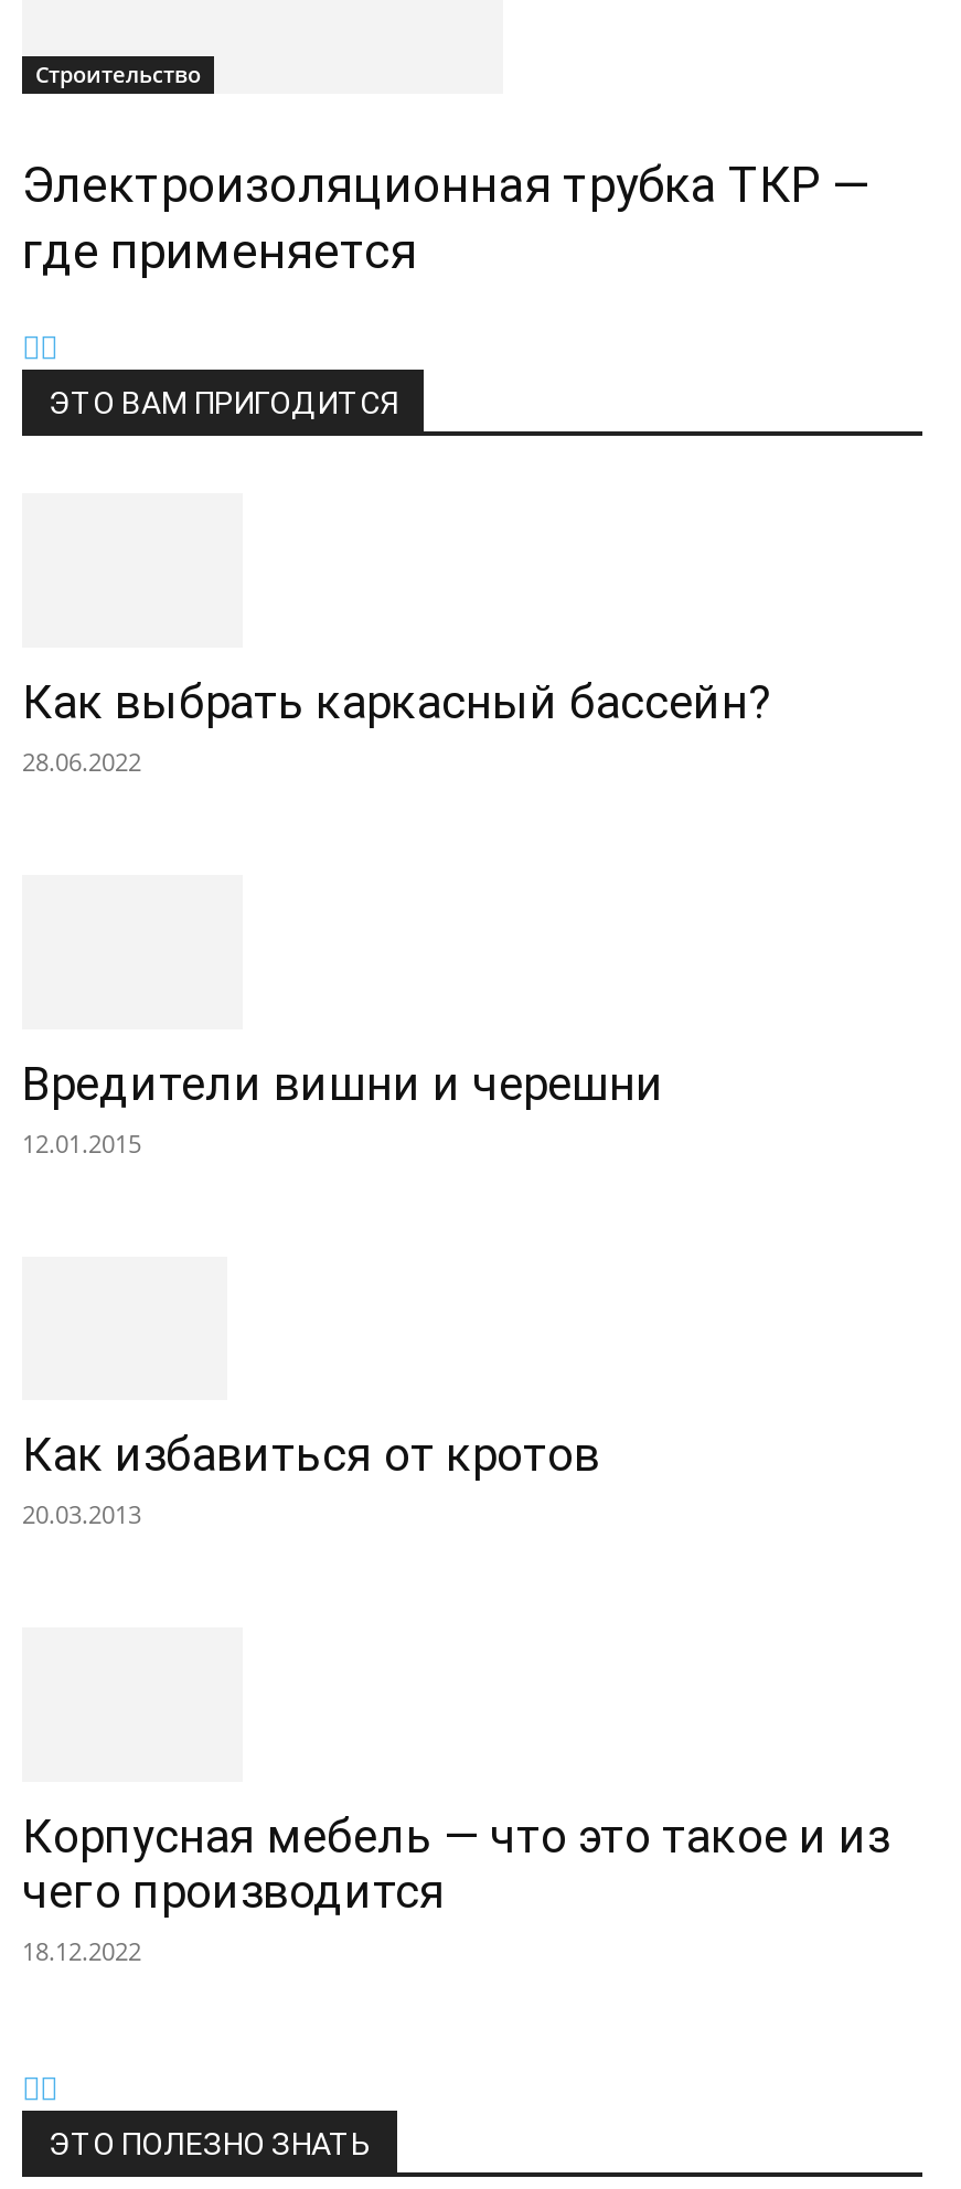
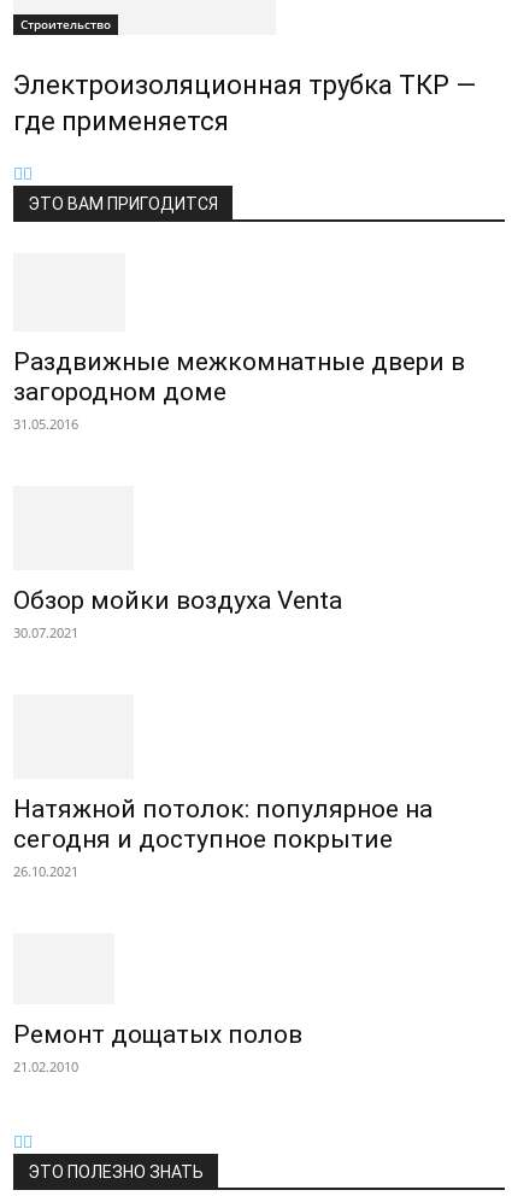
[22,676,770,778] Как выбрать каркасный бассейн? | 28.06.2022 -> [13,347,465,433] Раздвижные межкомнатные двери в | загородном доме | 31.05.2016
[22,1058,664,1160] Вредители вишни и черешни | 12.01.2015 -> [13,586,342,642] Обзор мойки воздуха Venta | 30.07.2021
[22,1429,600,1531] Как избавиться от кротов | 20.03.2013 -> [13,795,432,880] Натяжной потолок: популярное на | сегодня и доступное покрытие | 26.10.2021
[22,1811,889,1967] Корпусная мебель — что это такое и из | чего производится | 18.12.2022 -> [13,1020,302,1075] Ремонт дощатых полов | 21.02.2010

